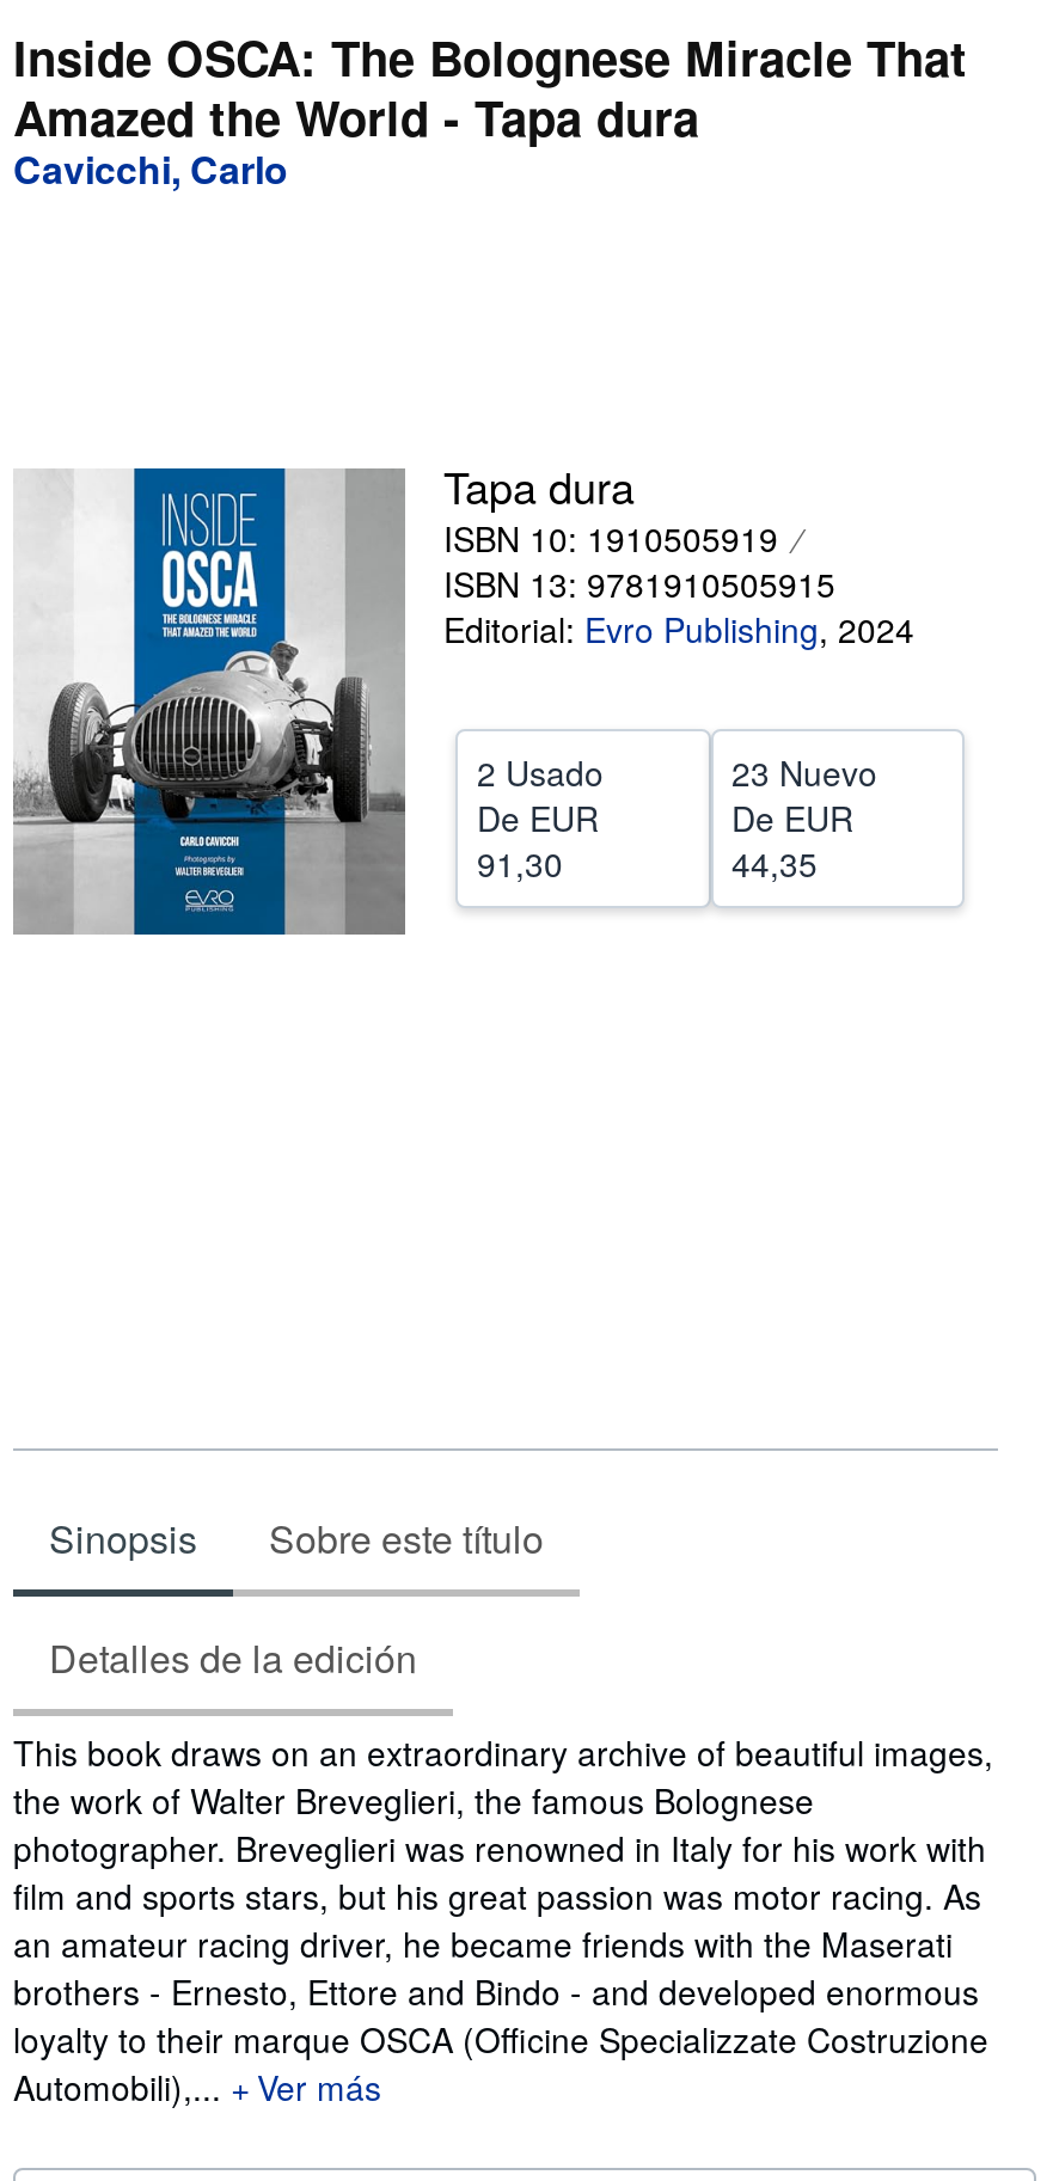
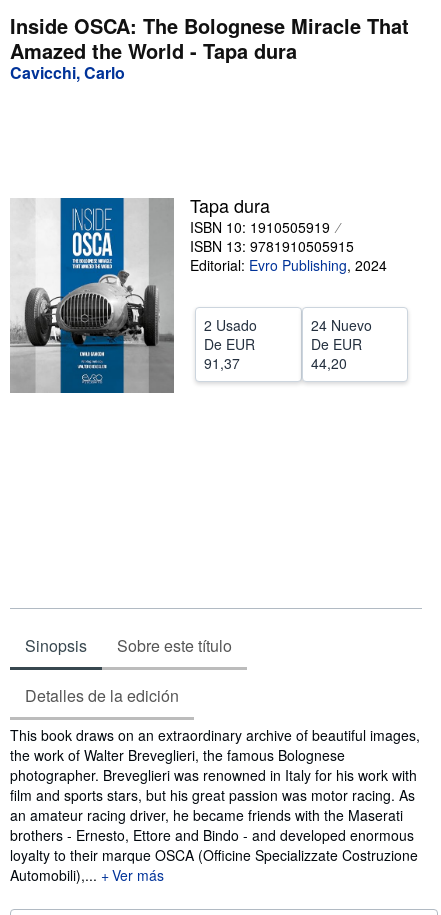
[731,748,877,796] 23 Nuevo -> [310,315,371,335] 24 Nuevo
[477,839,563,887] 91,30 -> [204,353,240,373] 91,37
[731,839,818,887] 44,35 -> [310,353,346,373] 44,20

